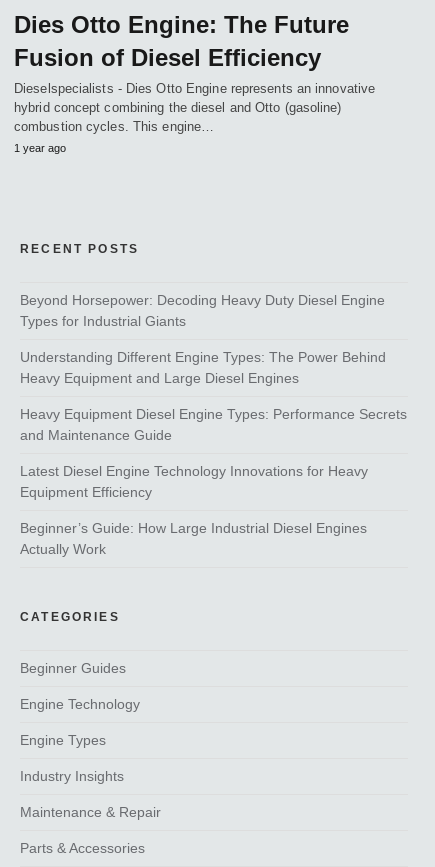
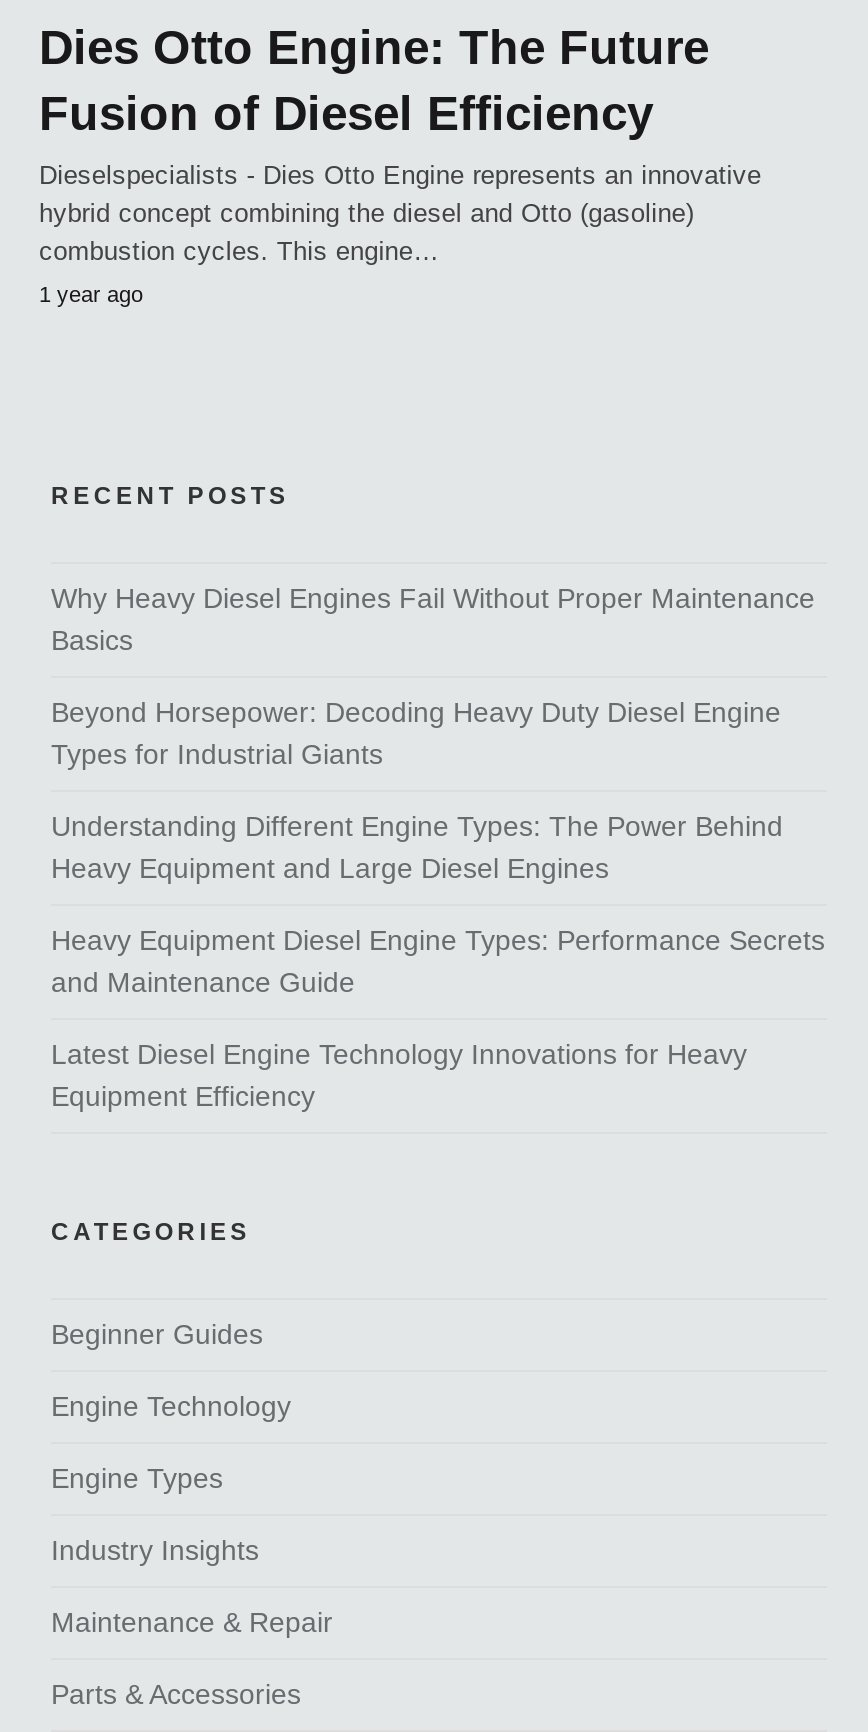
none -> [51,583,815,657] Why Heavy Diesel Engines Fail Without Proper Maintenance | Basics
moved [20,292,407,500] -> [51,697,825,1113]: Beyond Horsepower: Decoding Heavy Duty Diesel Engine | Types for Industrial Giants | Understanding Different Engine Types: The Power Behind | Heavy Equipment and Large Diesel Engines | Heavy Equipment Diesel Engine Types: Performance Secrets | and Maintenance Guide | Latest Diesel Engine Technology Innovations for Heavy | Equipment Efficiency
[20,520,367,557] Beginner’s Guide: How Large Industrial Diesel Engines | Actually Work -> none

